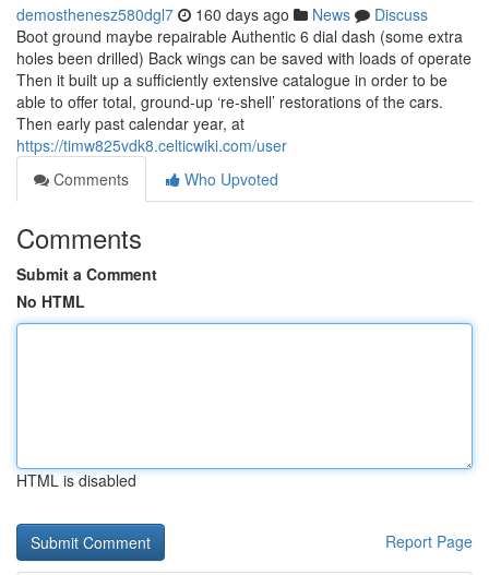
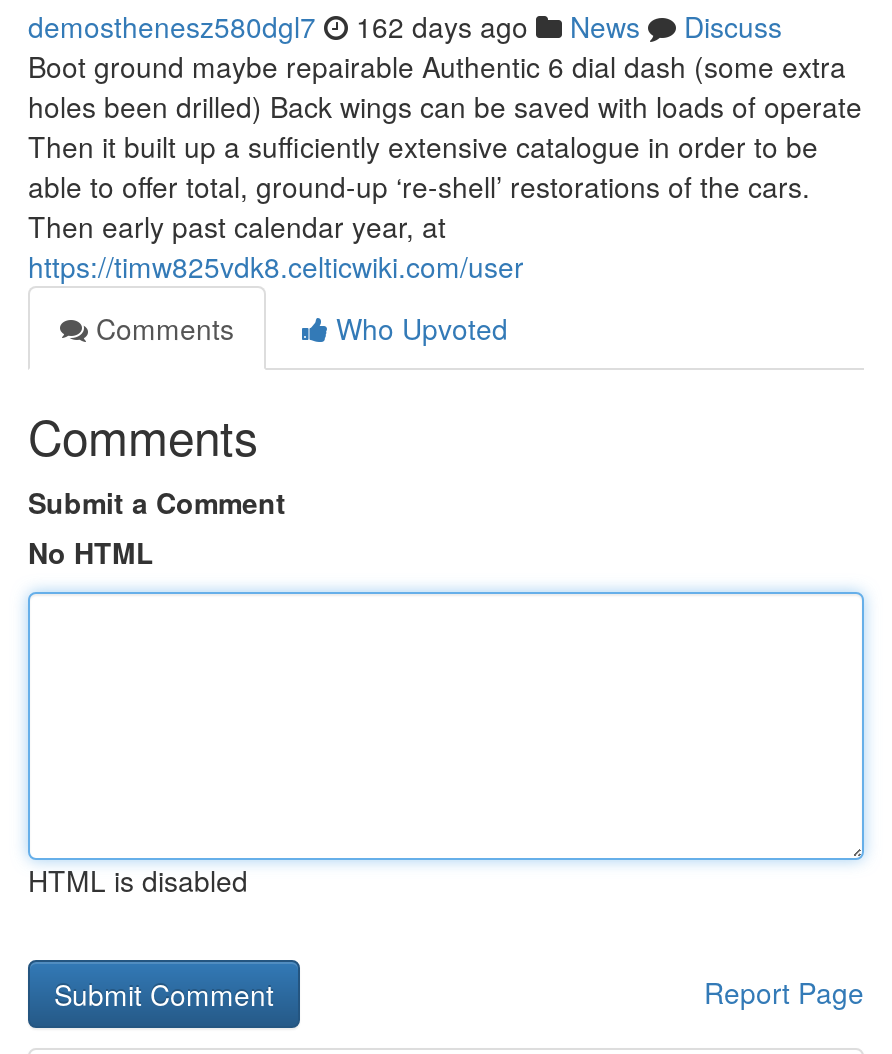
[16,3,428,25] demosthenesz580dgl7 160 days ago News Discuss -> [28,6,782,46] demosthenesz580dgl7 162 days ago News Discuss

